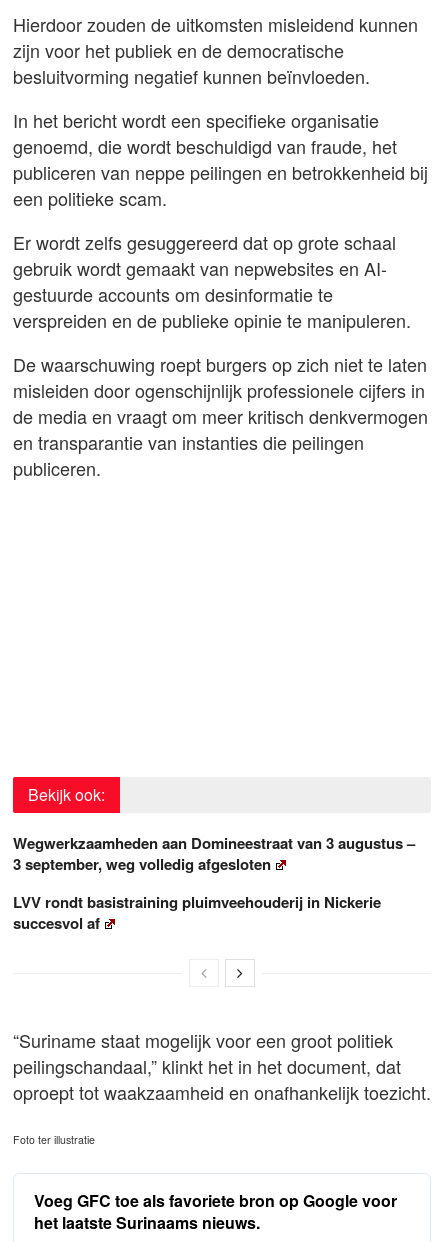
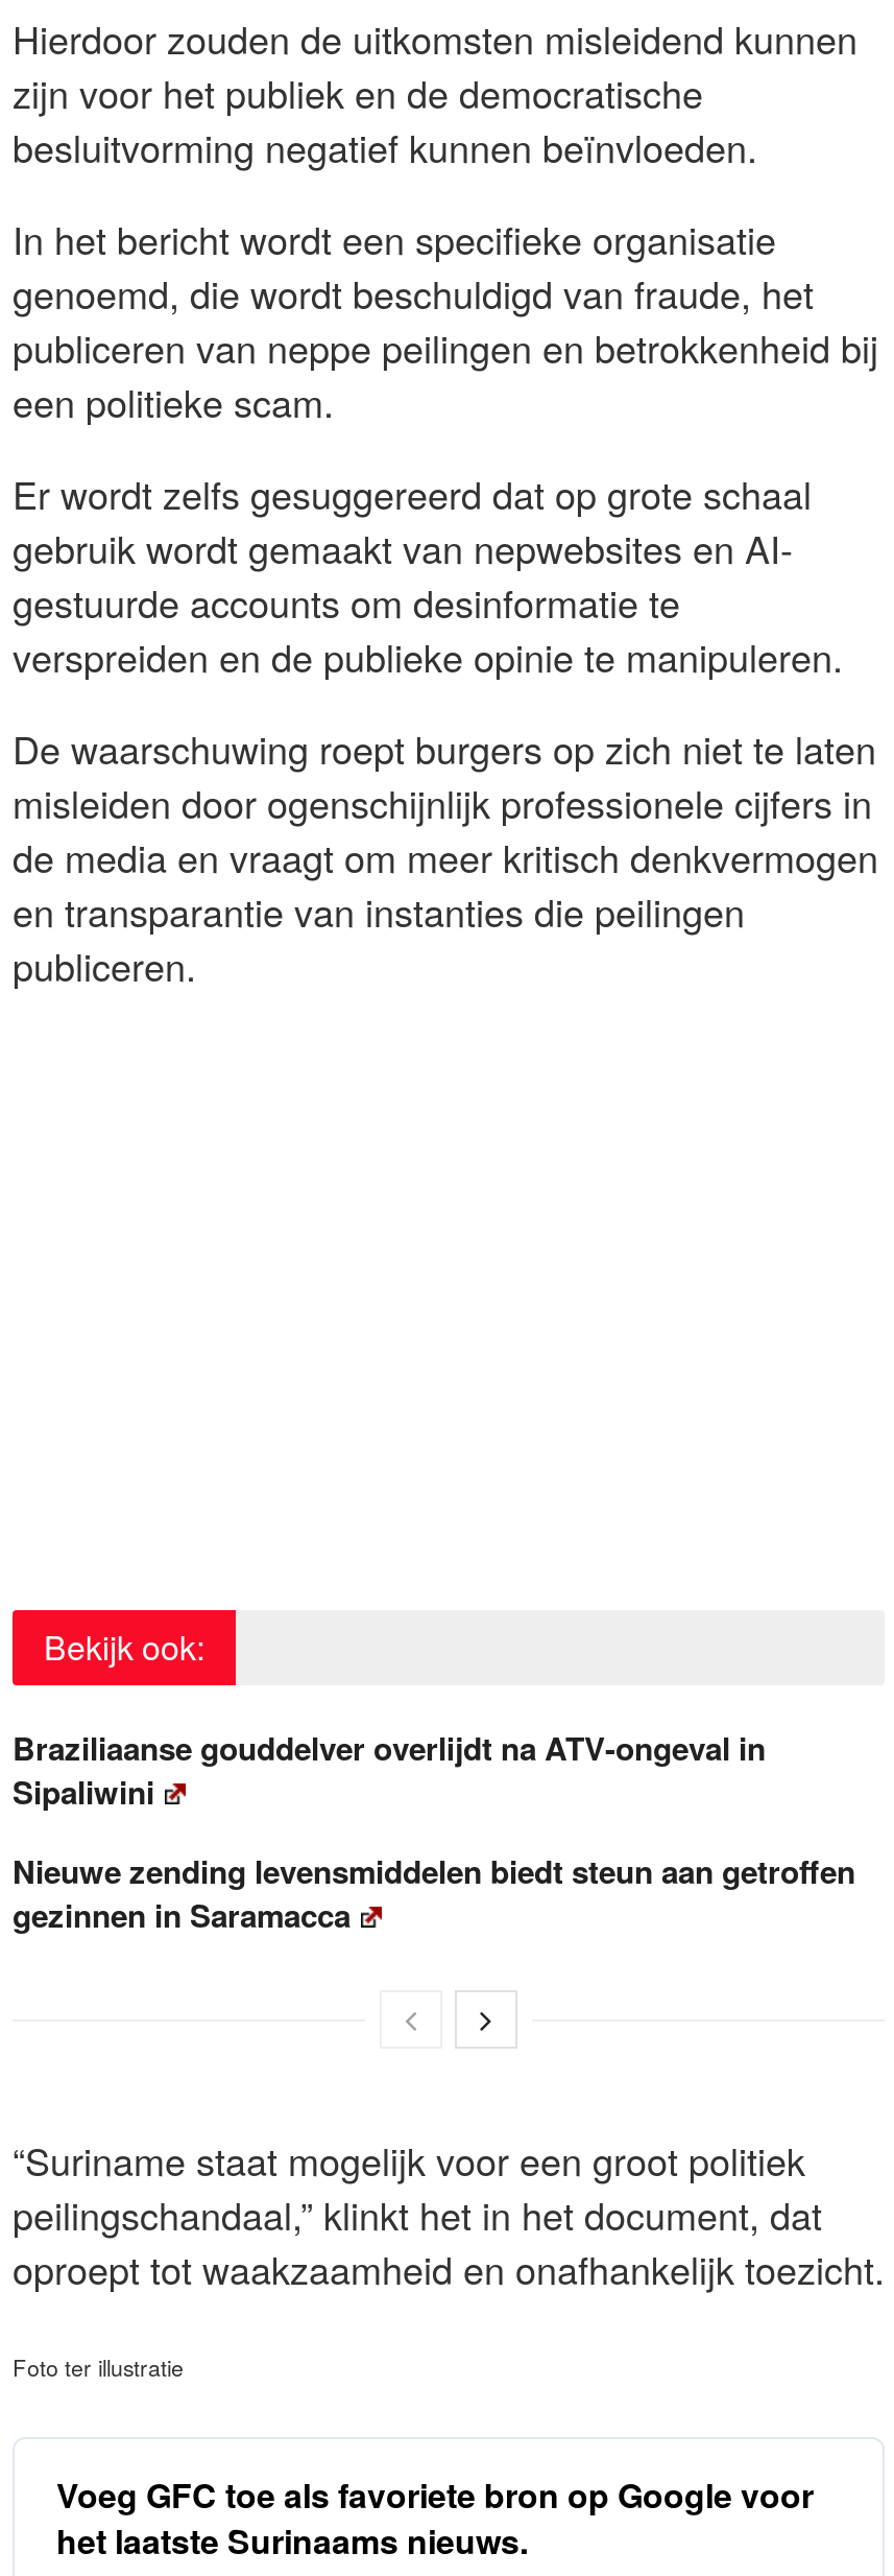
[13,831,415,874] Wegwerkzaamheden aan Domineestraat van 3 augustus – | 3 september, weg volledig afgesloten -> [13,1724,766,1814] Braziliaanse gouddelver overlijdt na ATV-ongeval in | Sipaliwini
[13,890,381,933] LVV rondt basistraining pluimveehouderij in Nickerie | succesvol af -> [13,1847,855,1937] Nieuwe zending levensmiddelen biedt steun aan getroffen | gezinnen in Saramacca

